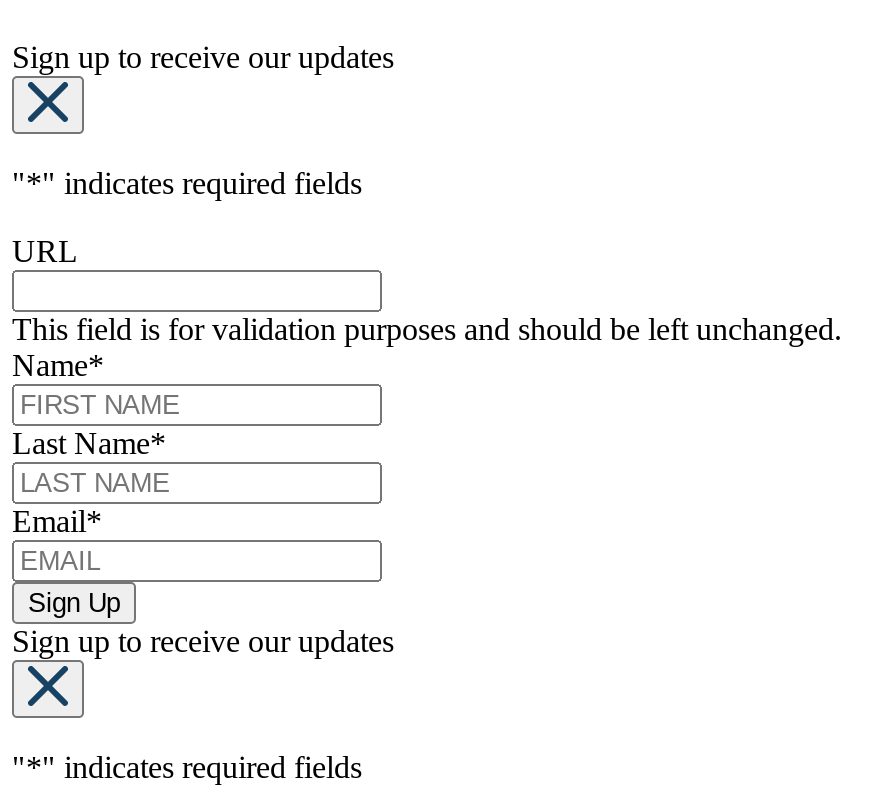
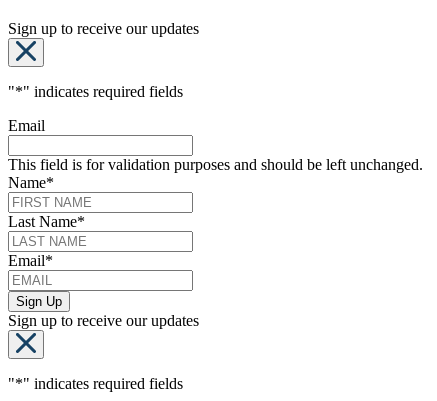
[12,234,78,268] URL -> [8,117,45,134] Email

